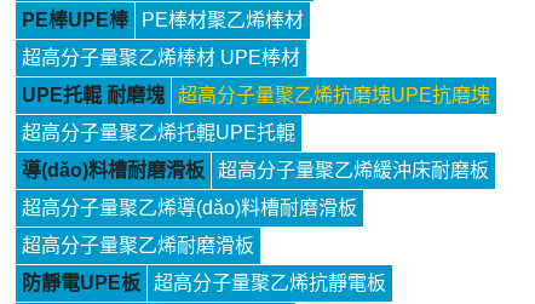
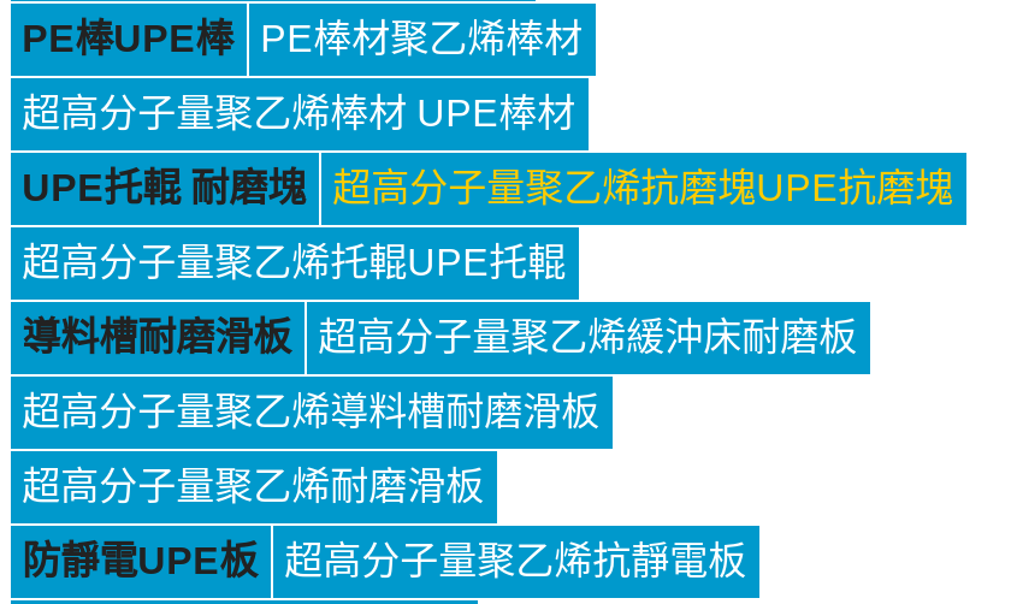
[21,159,204,180] 導(dǎo)料槽耐磨滑板 -> [22,317,291,358] 導料槽耐磨滑板
[21,197,357,218] 超高分子量聚乙烯導(dǎo)料槽耐磨滑板 -> [22,391,600,432] 超高分子量聚乙烯導料槽耐磨滑板

